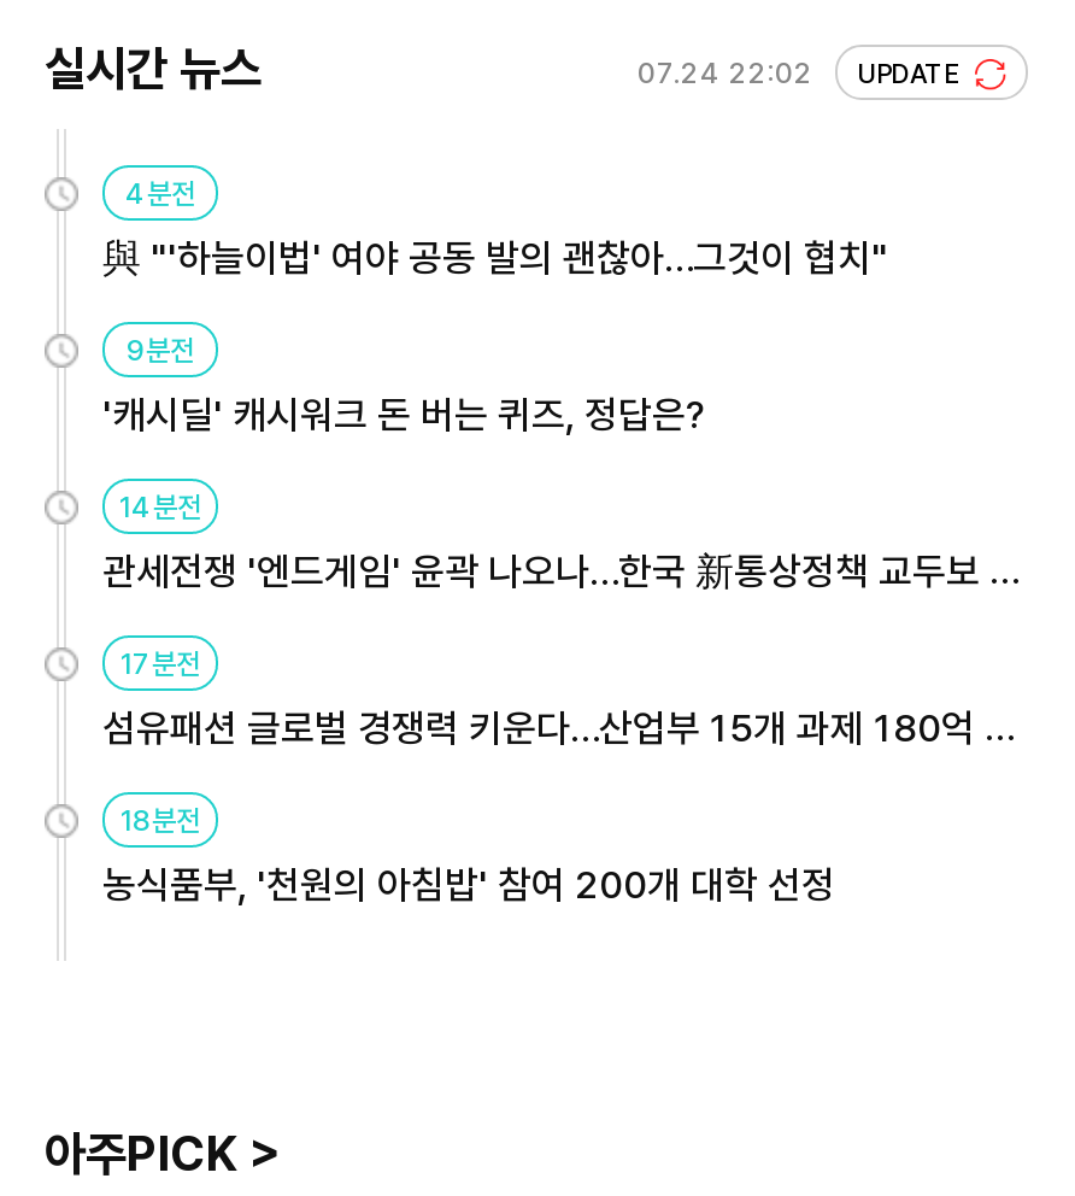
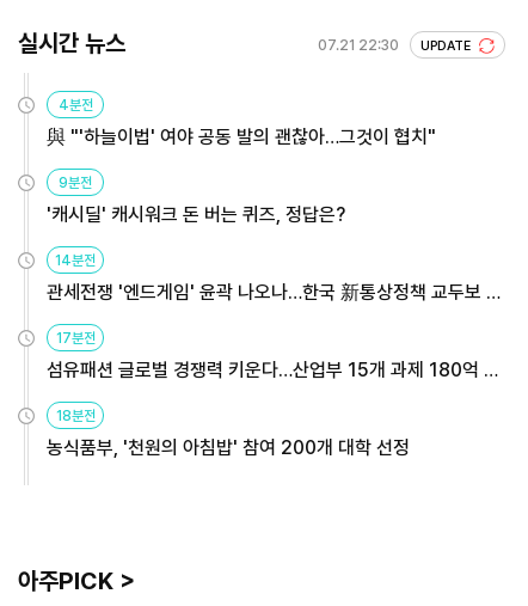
[638,56,965,89] 07.24 22:02 UPDATE -> [318,37,474,53] 07.21 22:30 UPDATE

